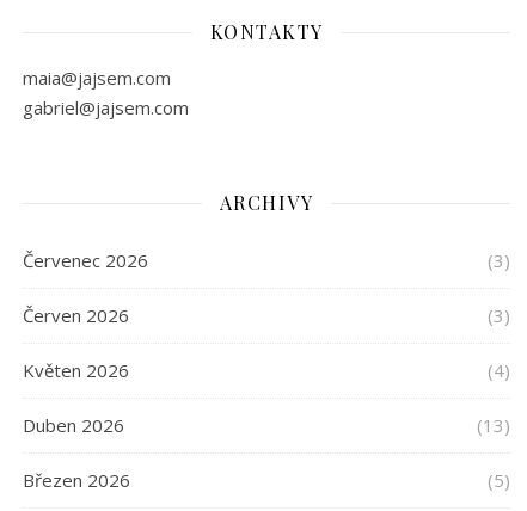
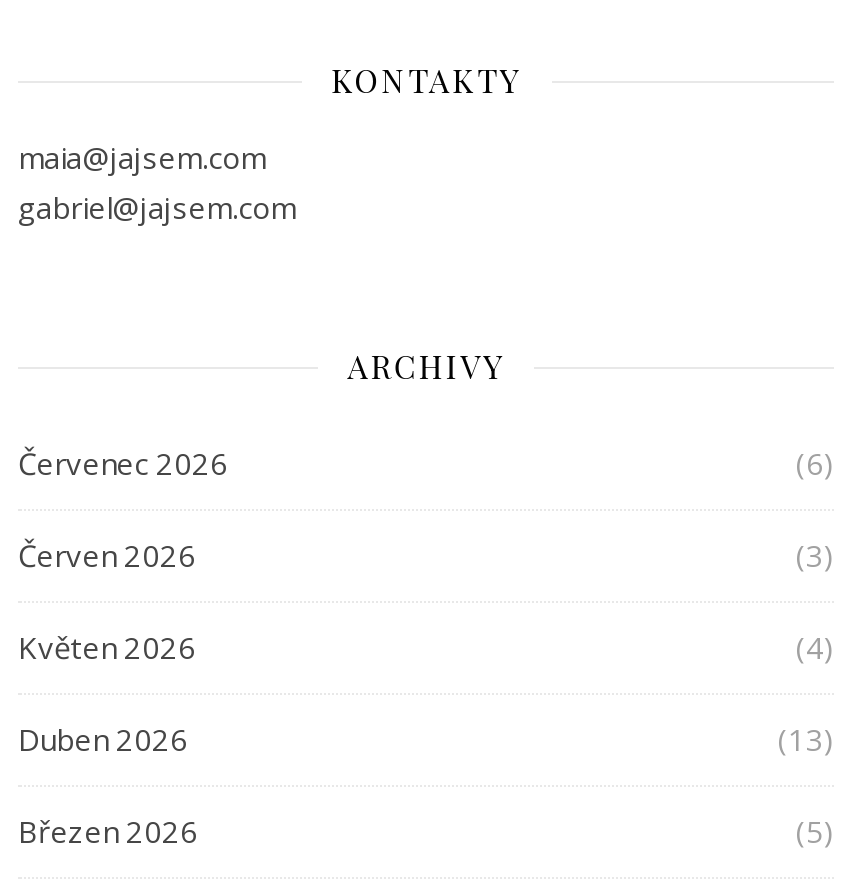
[483,248,510,272] (3) -> [788,443,834,483] (6)

